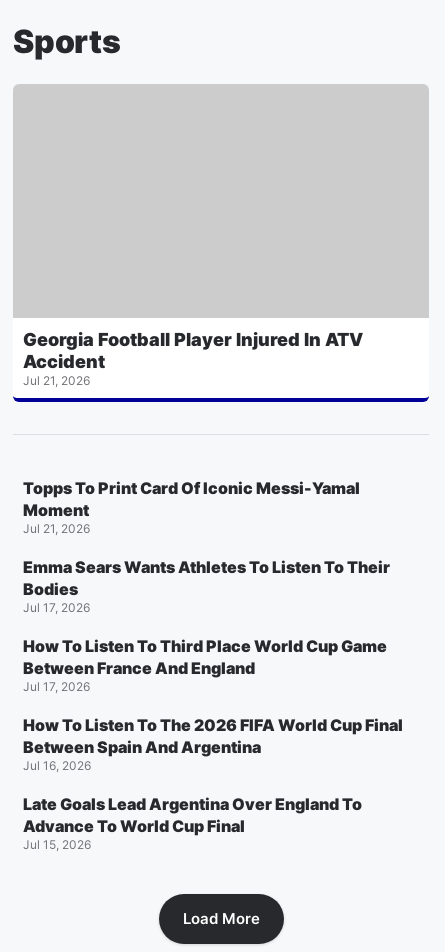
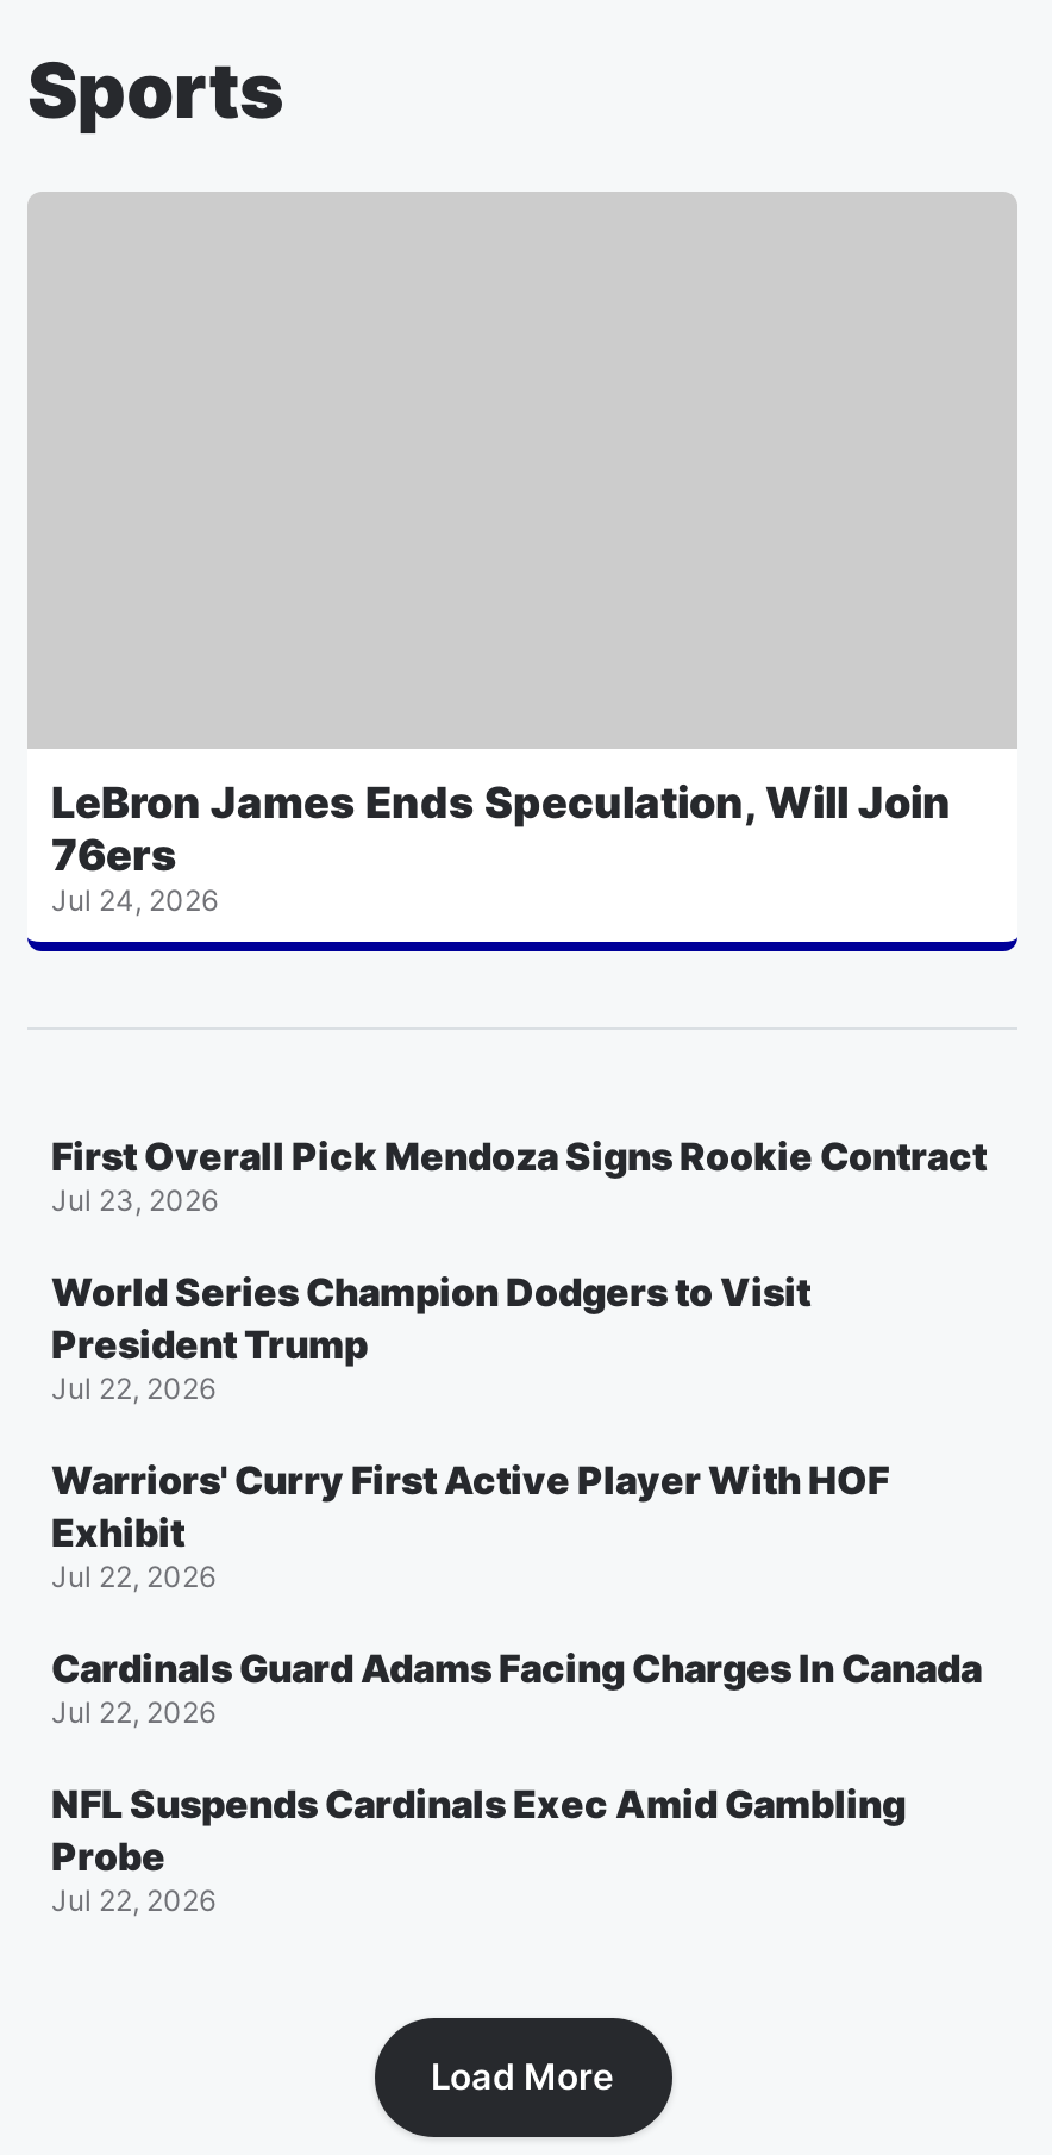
[23,329,363,388] Georgia Football Player Injured In ATV | Accident | Jul 21, 2026 -> [51,776,951,917] LeBron James Ends Speculation, Will Join | 76ers | Jul 24, 2026
[23,478,360,536] Topps To Print Card Of Iconic Messi-Yamal | Moment | Jul 21, 2026 -> [51,1131,987,1217] First Overall Pick Mendoza Signs Rookie Contract | Jul 23, 2026
[23,557,390,615] Emma Sears Wants Athletes To Listen To Their | Bodies | Jul 17, 2026 -> [51,1267,810,1405] World Series Champion Dodgers to Visit | President Trump | Jul 22, 2026
[23,636,387,694] How To Listen To Third Place World Cup Game | Between France And England | Jul 17, 2026 -> [51,1455,889,1593] Warriors' Curry First Active Player With HOF | Exhibit | Jul 22, 2026
[23,715,403,773] How To Listen To The 2026 FIFA World Cup Final | Between Spain And Argentina | Jul 16, 2026 -> [51,1643,982,1729] Cardinals Guard Adams Facing Charges In Canada | Jul 22, 2026
[23,794,362,852] Late Goals Lead Argentina Over England To | Advance To World Cup Final | Jul 15, 2026 -> [51,1779,906,1917] NFL Suspends Cardinals Exec Amid Gambling | Probe | Jul 22, 2026

